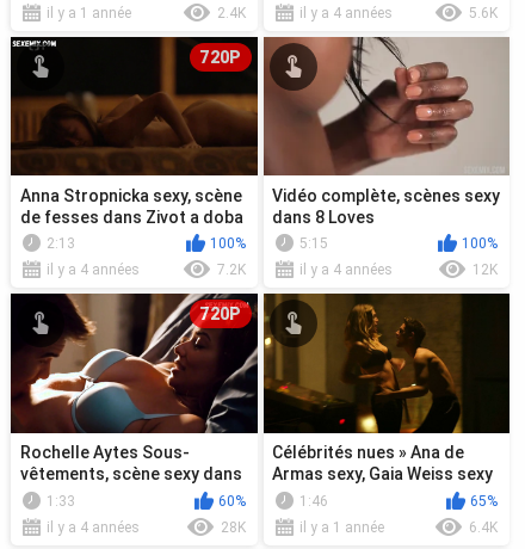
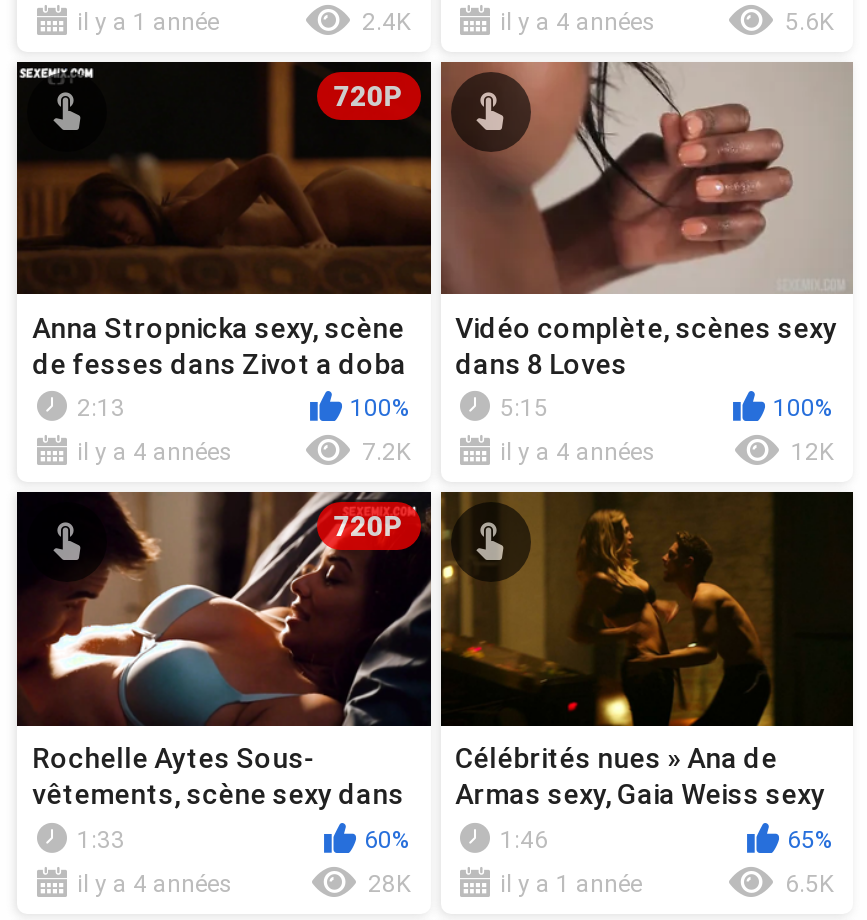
[469,519,498,535] 6.4K -> [785,869,833,897] 6.5K

